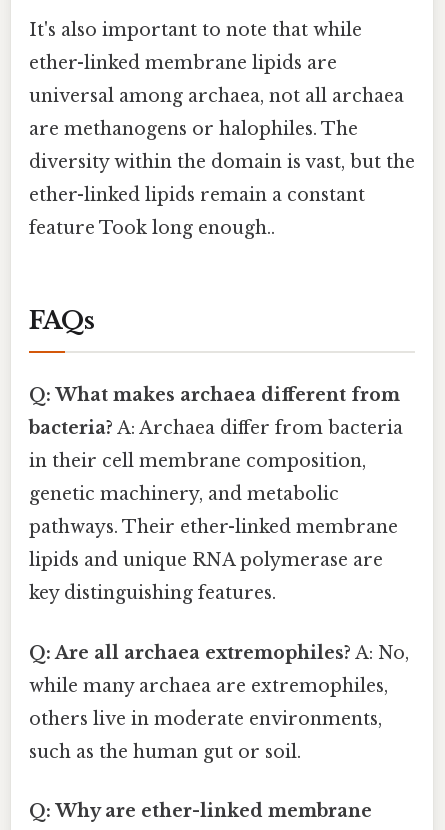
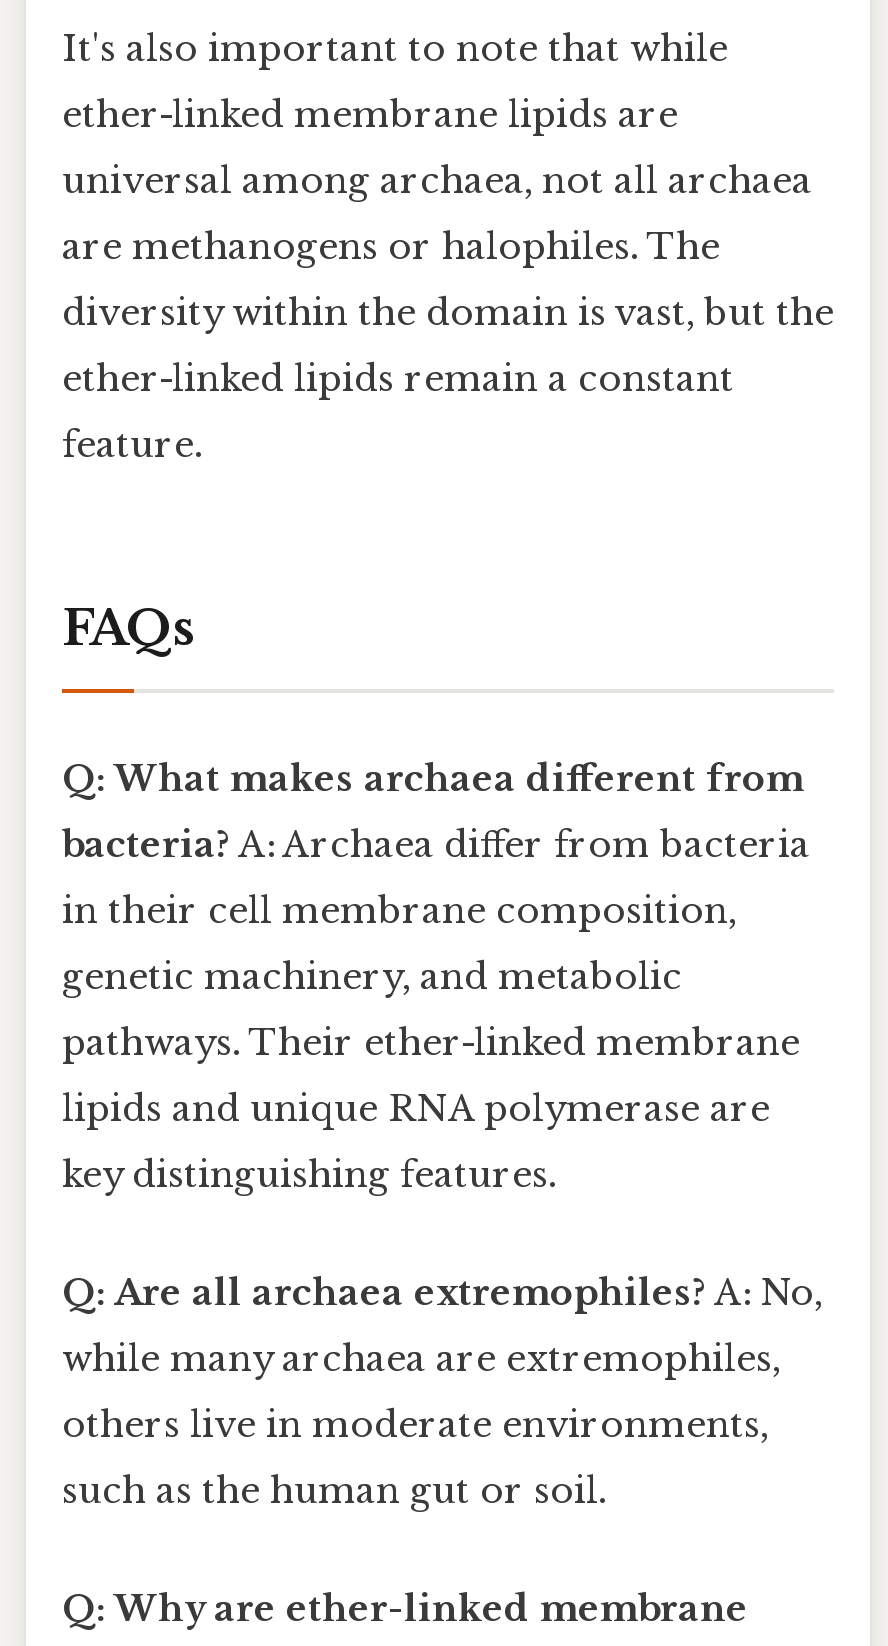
[29,217,275,239] feature Took long enough.. -> [62,422,202,466] feature.

